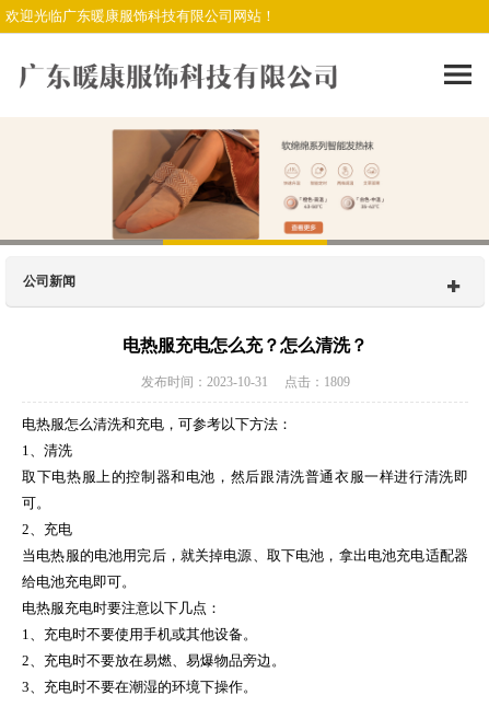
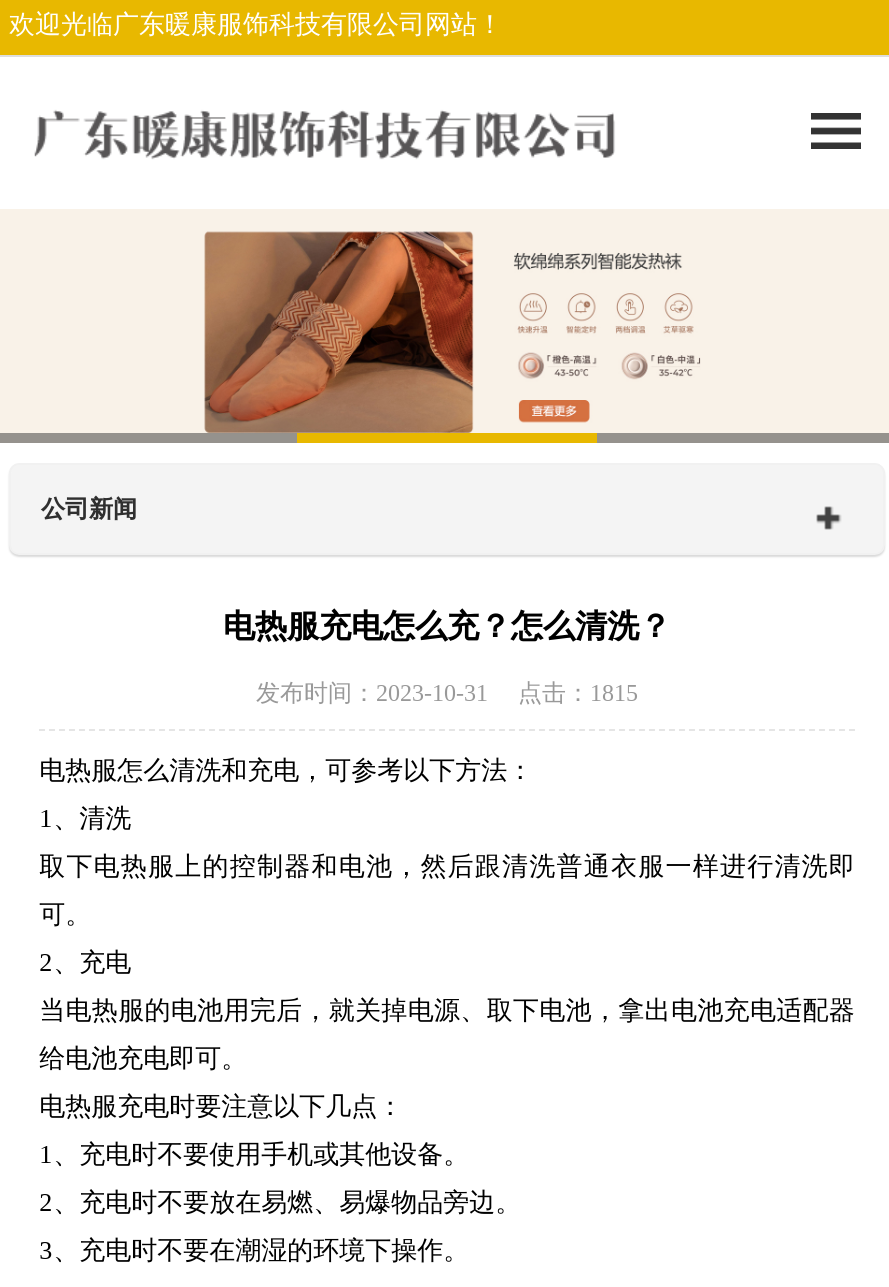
[141,375,350,390] 发布时间：2023-10-31 点击：1809 -> [256,679,638,707] 发布时间：2023-10-31 点击：1815

